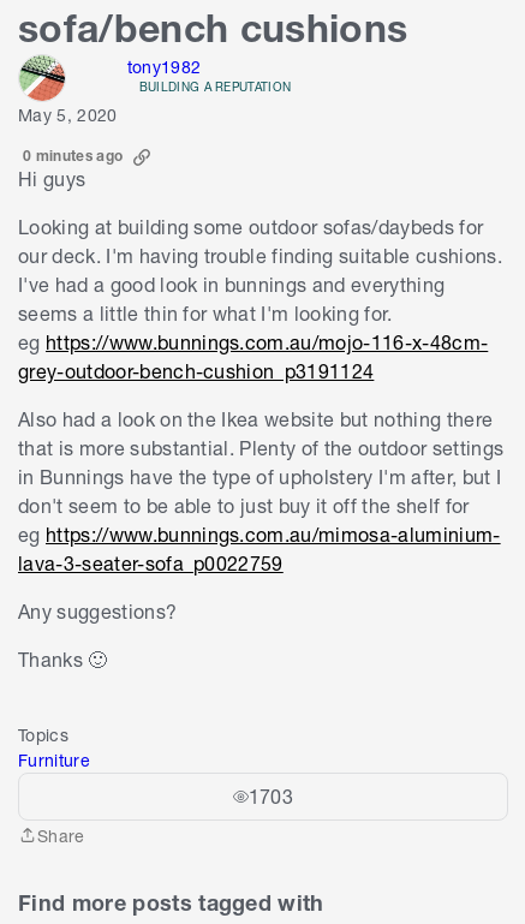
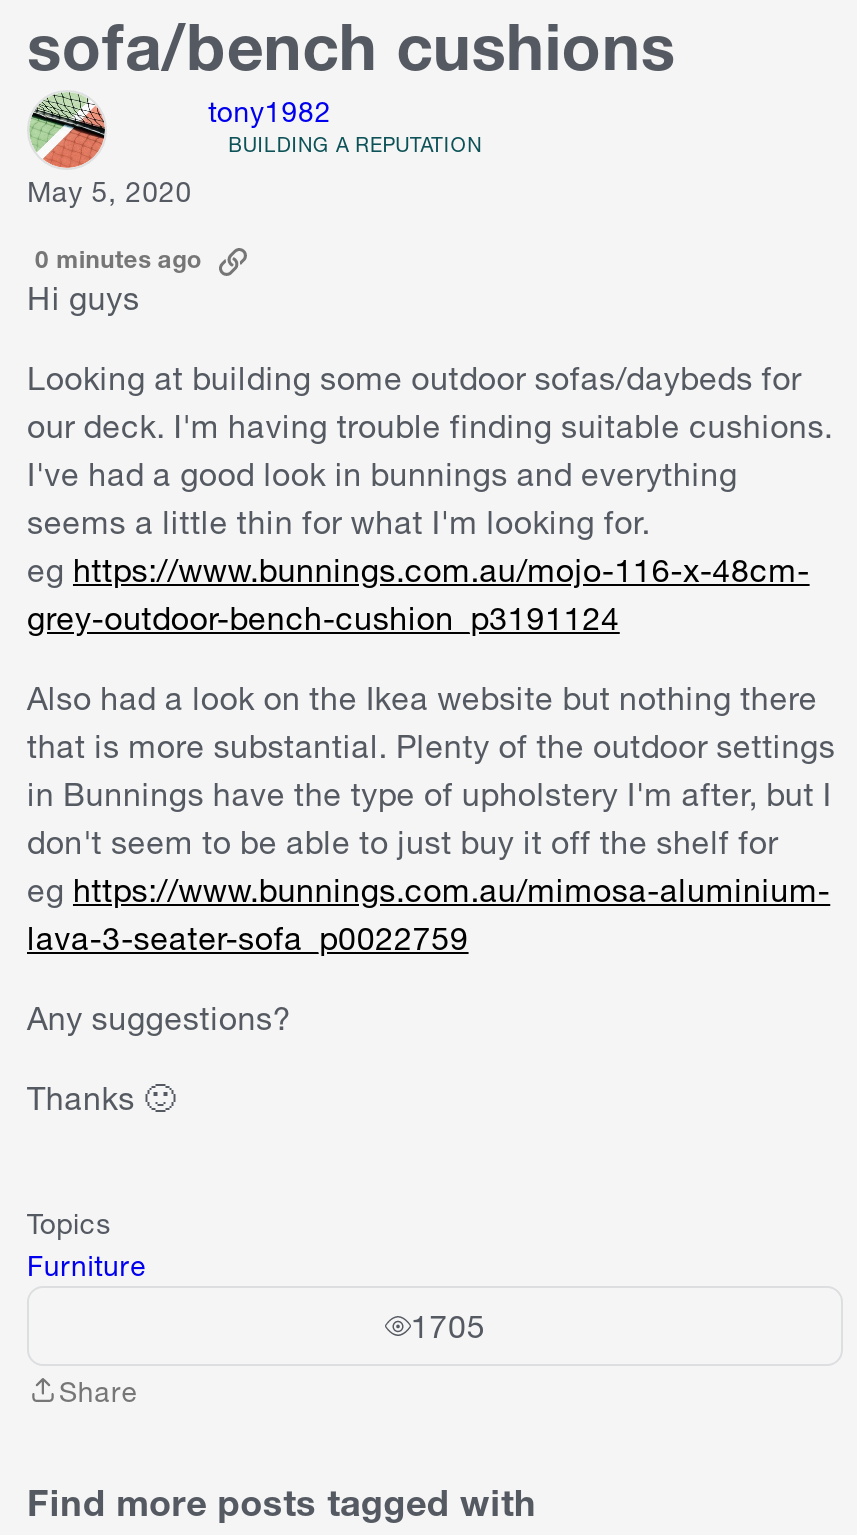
[248,785,293,808] 1703 -> [411,1307,485,1345] 1705

